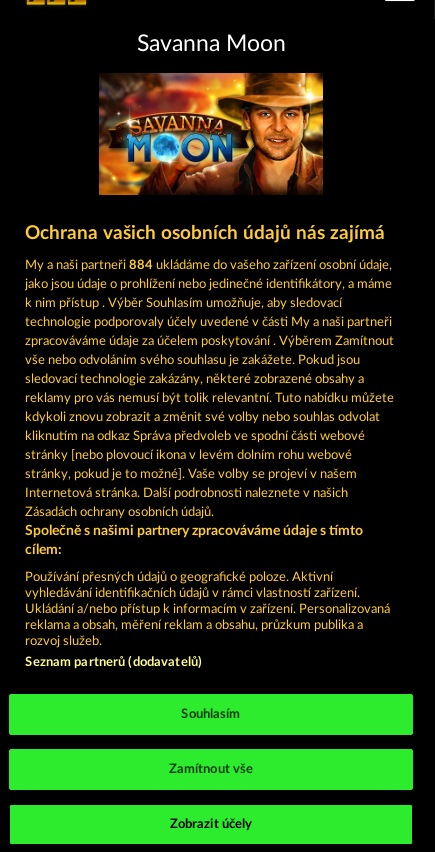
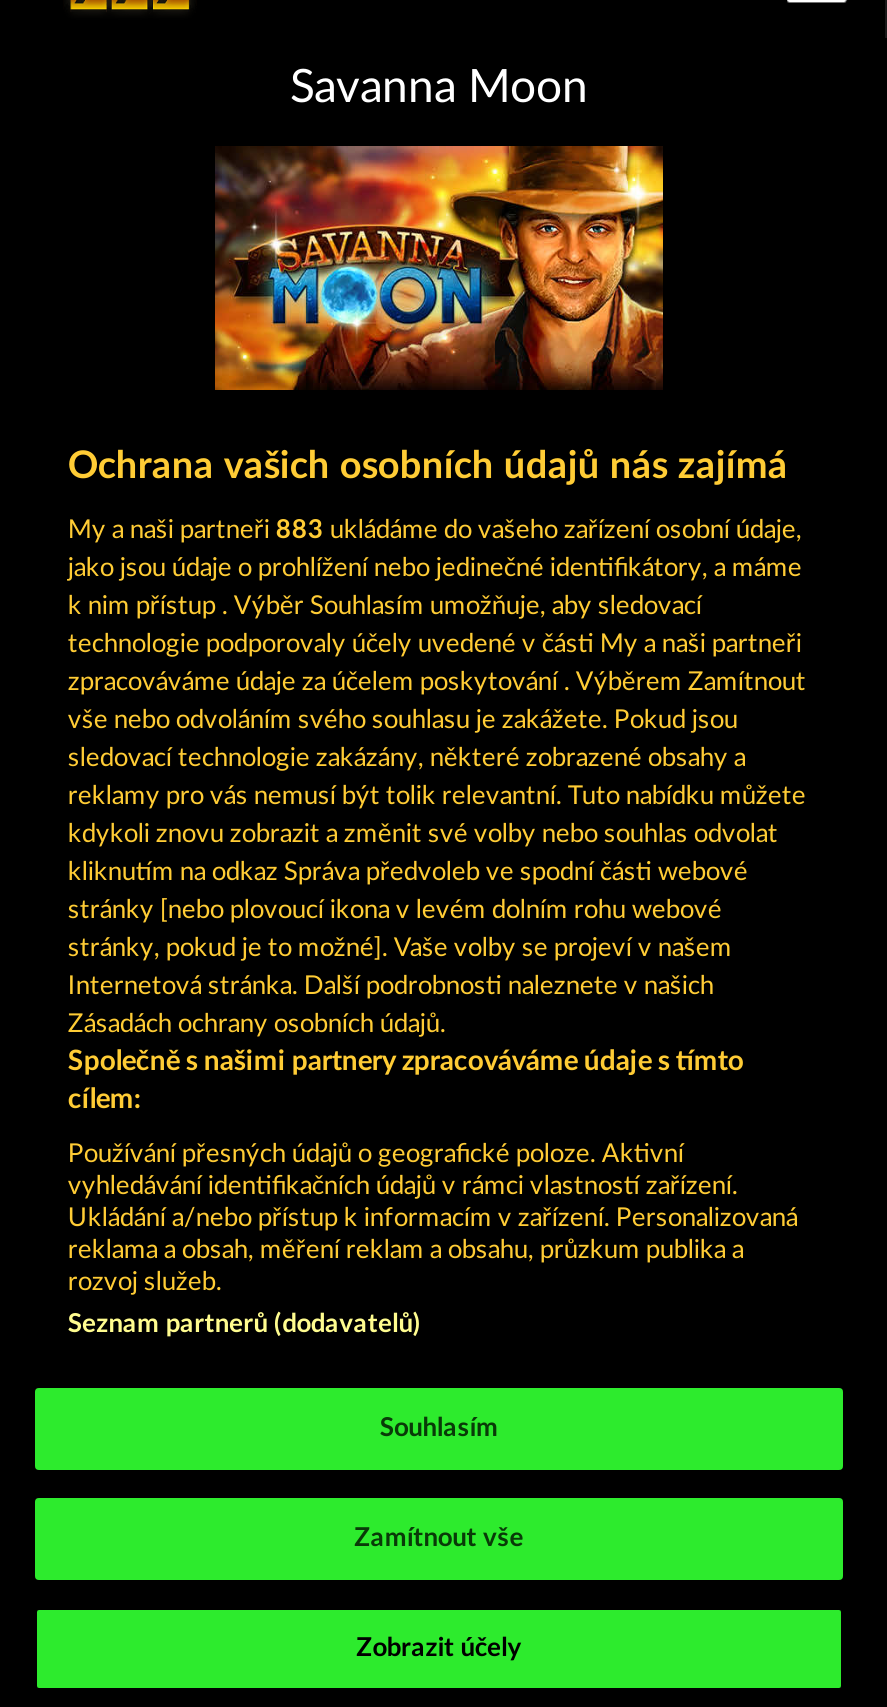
[25,259,392,272] My a naši partneři 884 ukládáme do vašeho zařízení osobní údaje, -> [68,518,802,544] My a naši partneři 883 ukládáme do vašeho zařízení osobní údaje,

